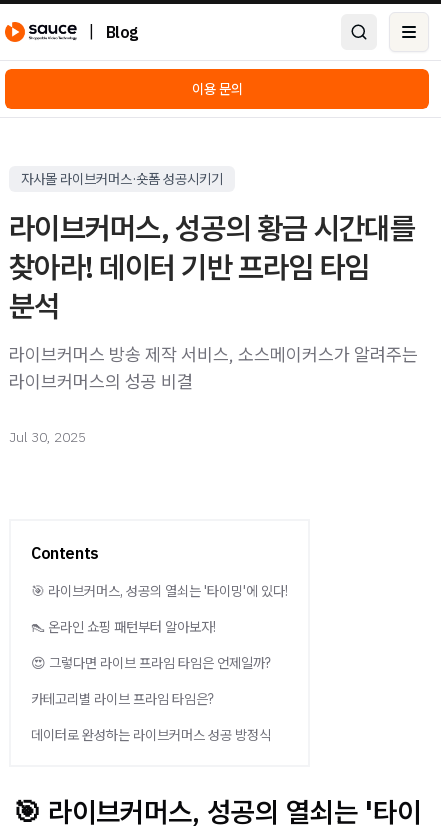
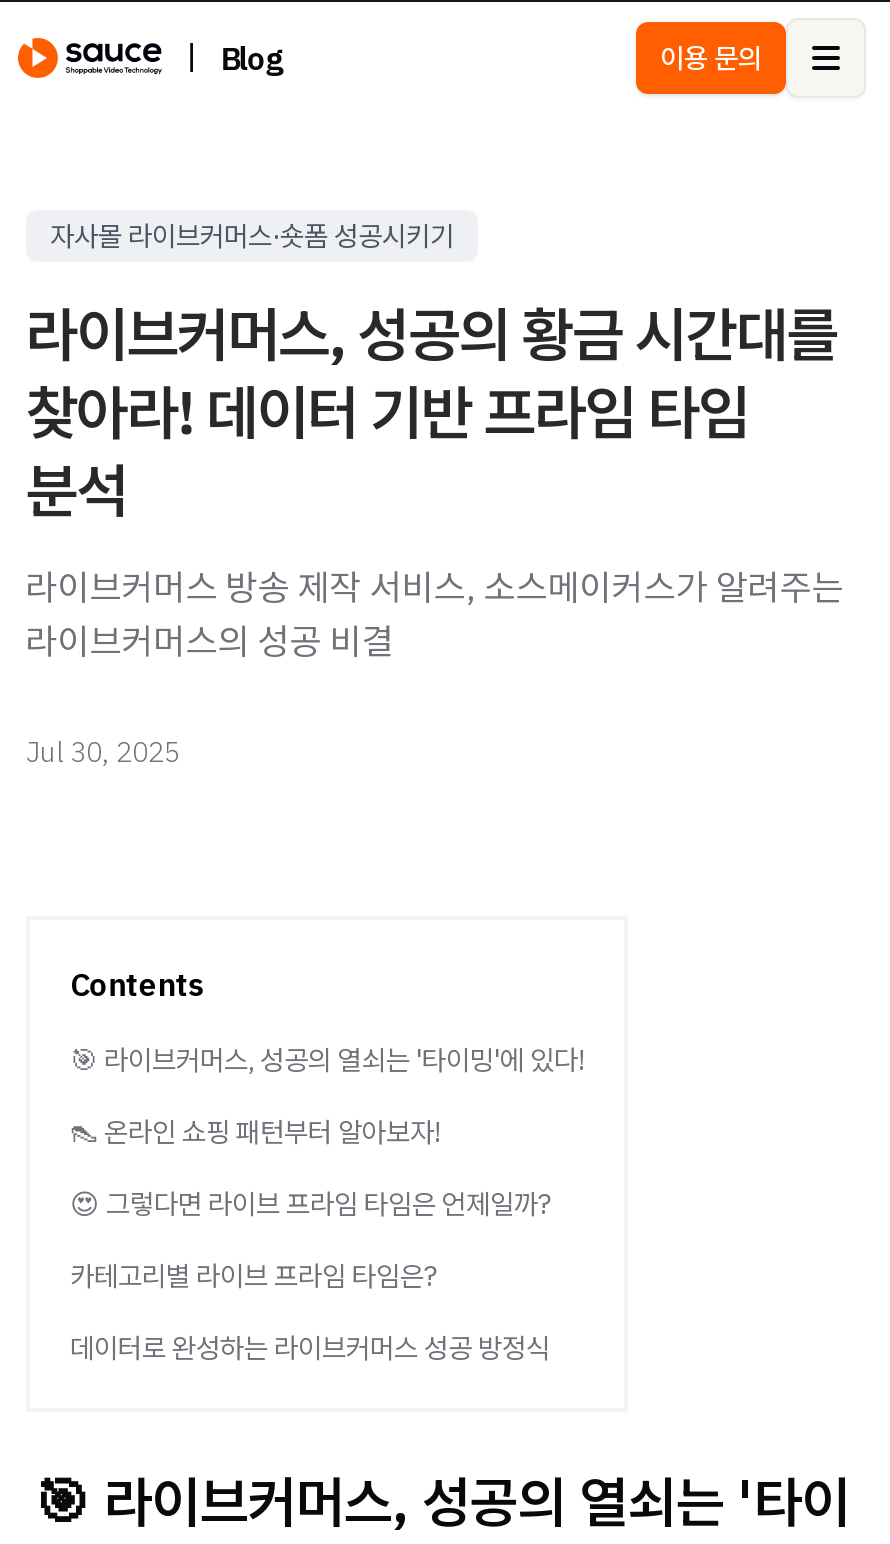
moved [191,80,242,98] -> [660,40,762,76]: 이용 문의

